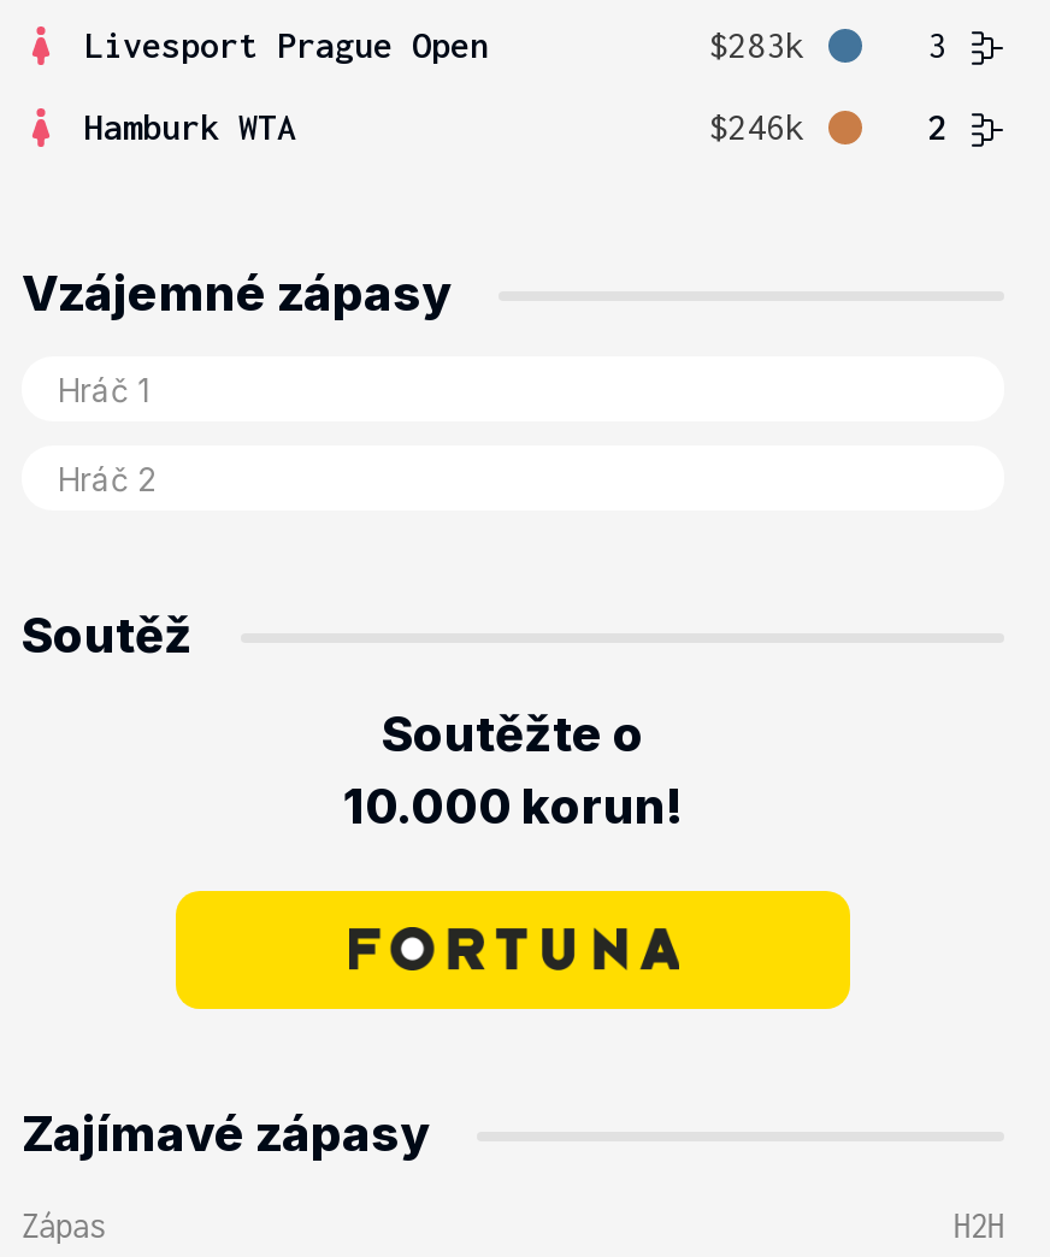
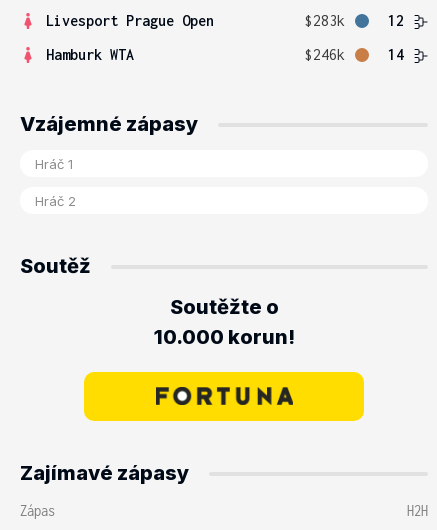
[927,24,946,65] 3 -> [388,12,404,29] 12
[927,106,946,147] 2 -> [388,46,404,63] 14

